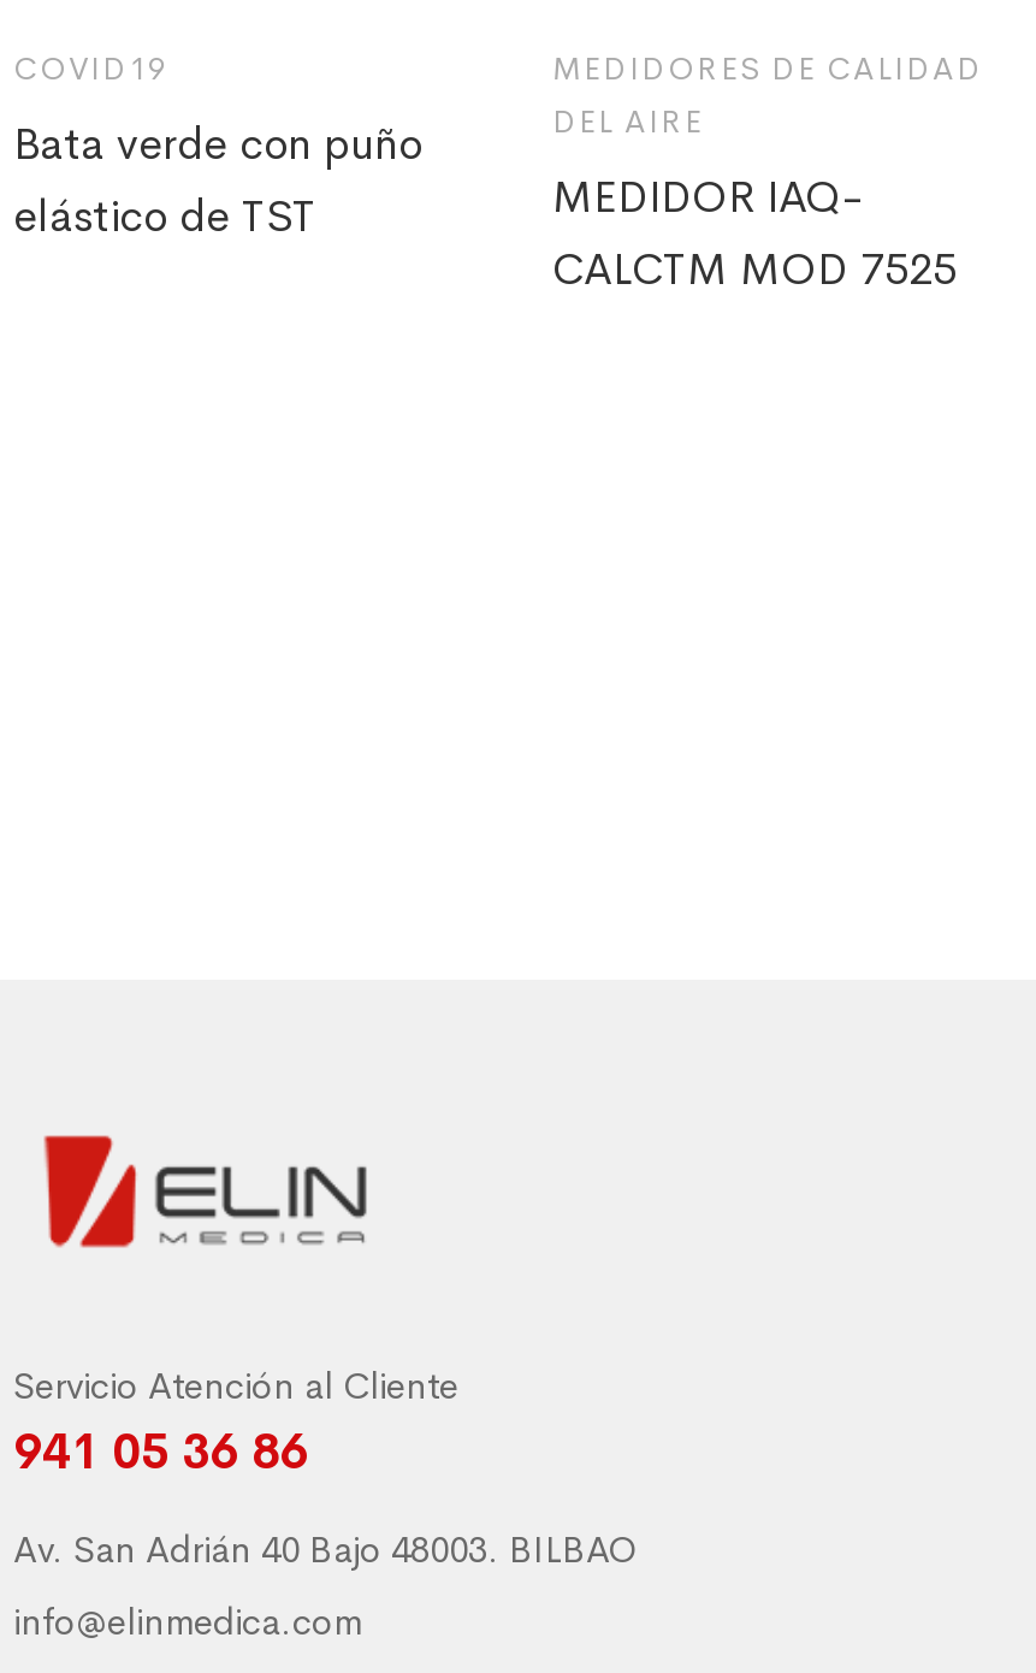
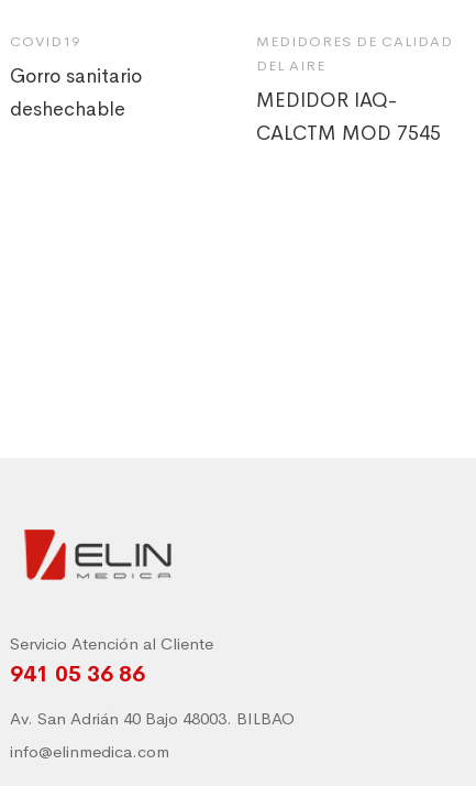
[13,118,422,243] Bata verde con puño | elástico de TST -> [10,64,142,121] Gorro sanitario | deshechable
[552,243,957,296] CALCTM MOD 7525 -> [256,121,441,145] CALCTM MOD 7545

